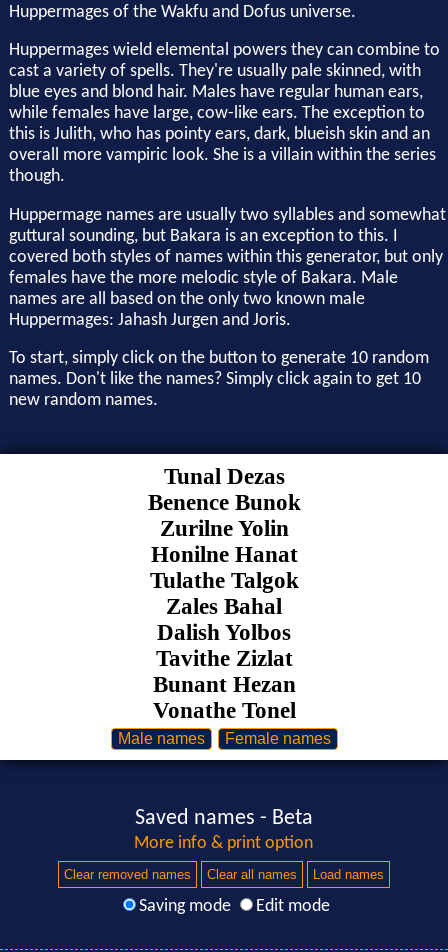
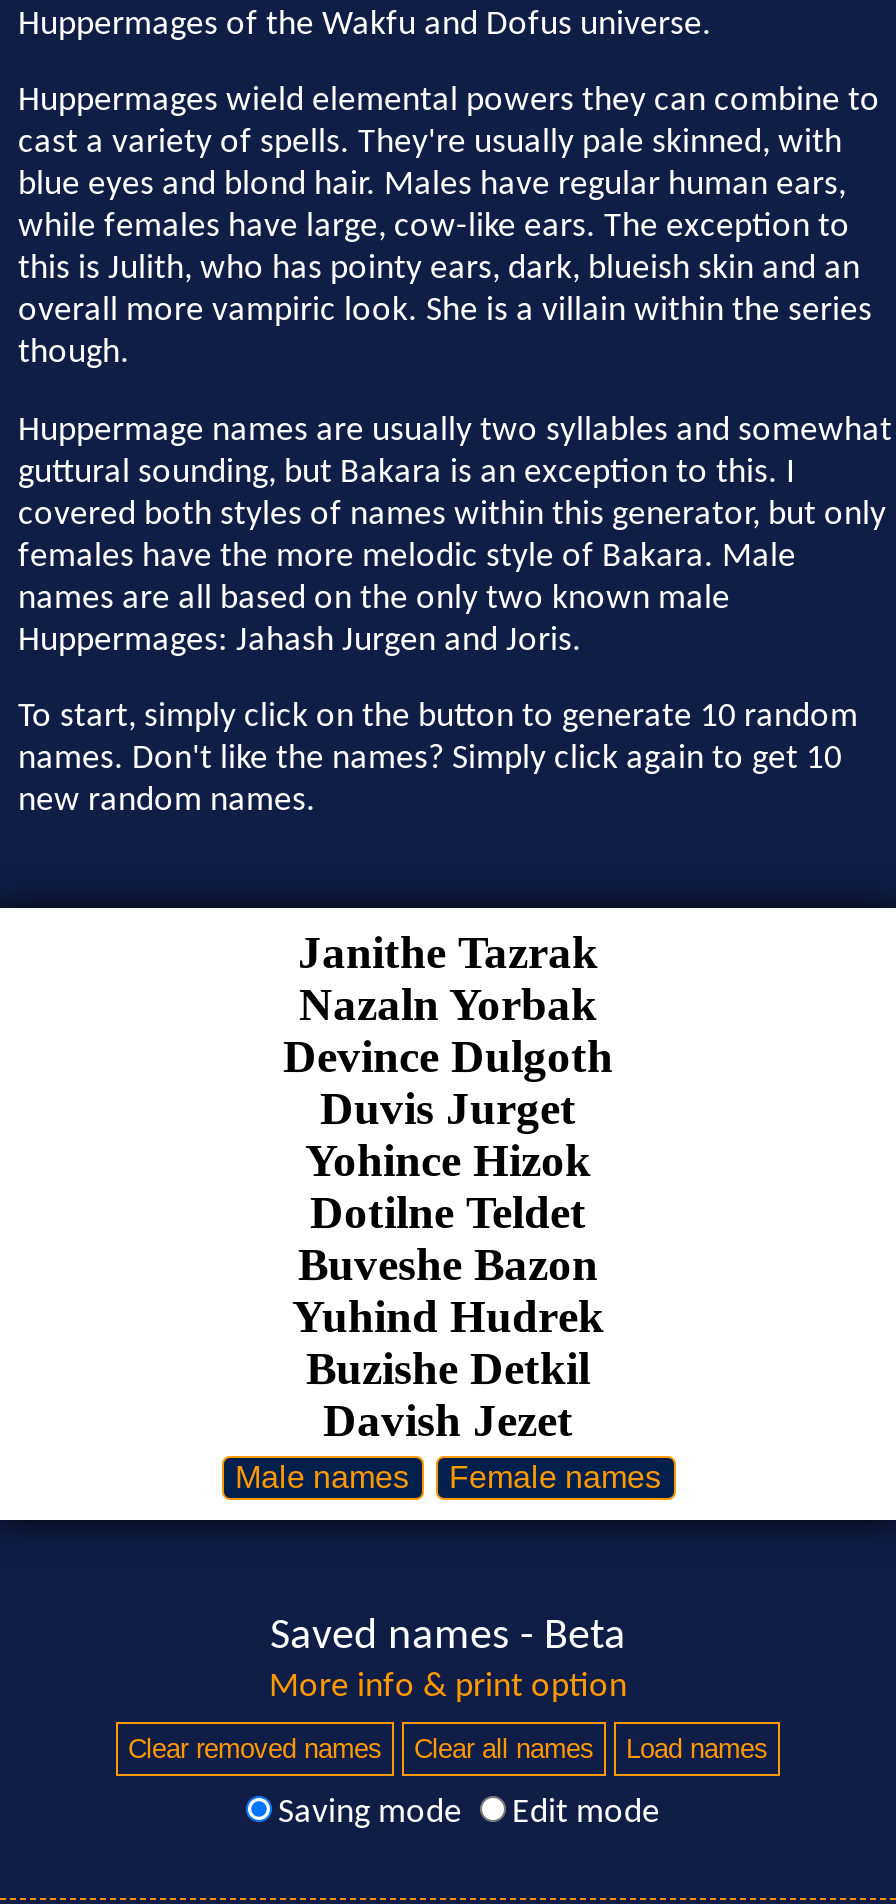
[147,464,300,723] Tunal Dezas | Benence Bunok | Zurilne Yolin | Honilne Hanat | Tulathe Talgok | Zales Bahal | Dalish Yolbos | Tavithe Zizlat | Bunant Hezan | Vonathe Tonel -> [283,928,613,1446] Janithe Tazrak | Nazaln Yorbak | Devince Dulgoth | Duvis Jurget | Yohince Hizok | Dotilne Teldet | Buveshe Bazon | Yuhind Hudrek | Buzishe Detkil | Davish Jezet

